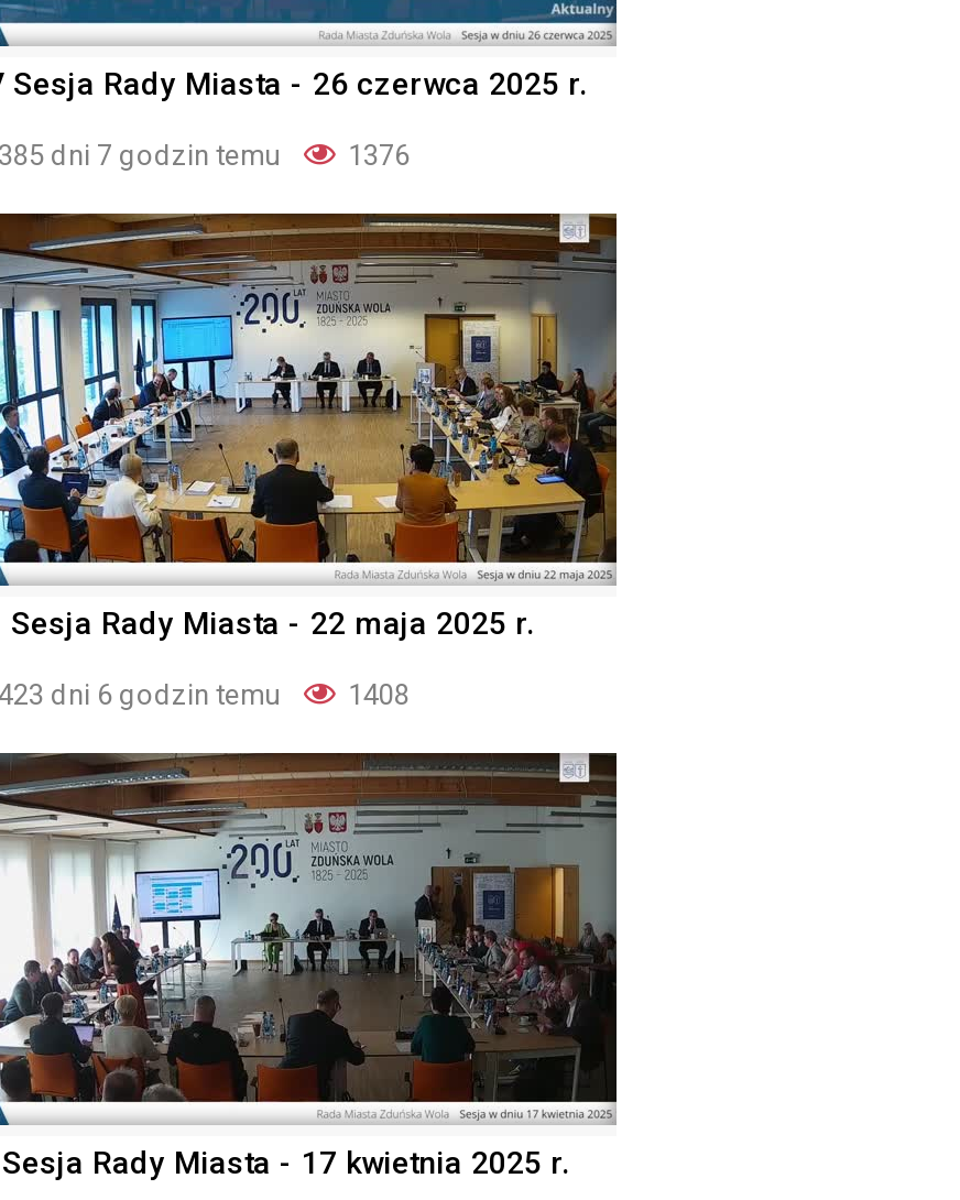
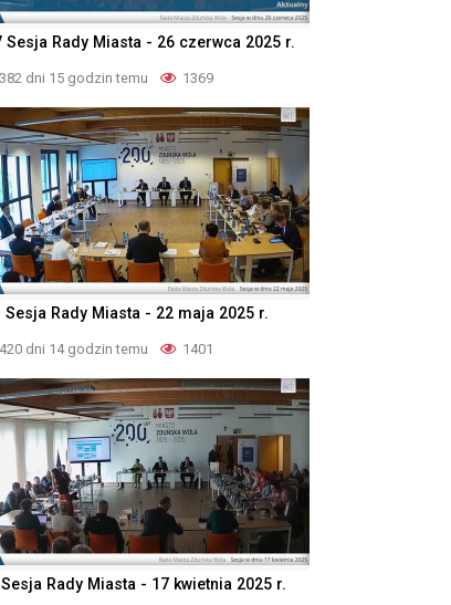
[0,138,286,171] 385 dni 7 godzin temu -> [0,69,151,86] 382 dni 15 godzin temu
[348,138,410,171] 1376 -> [182,69,213,86] 1369
[0,677,286,710] 423 dni 6 godzin temu -> [0,340,151,357] 420 dni 14 godzin temu
[348,677,410,710] 1408 -> [182,340,213,357] 1401

